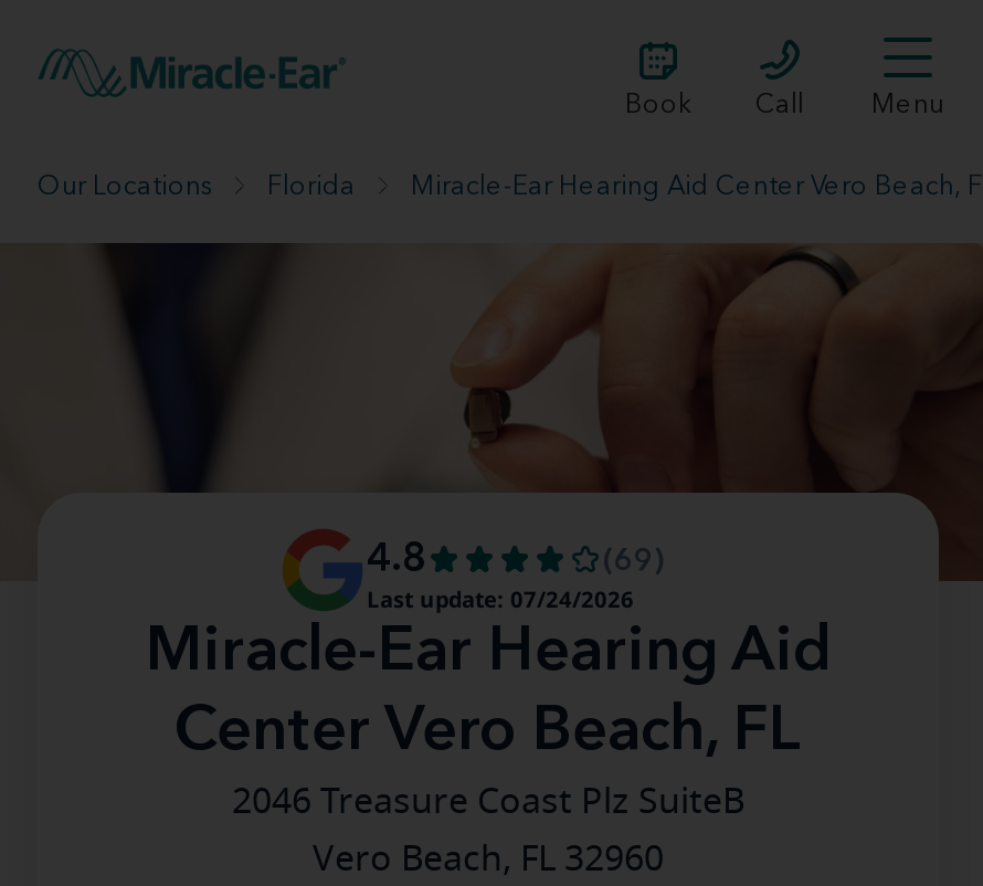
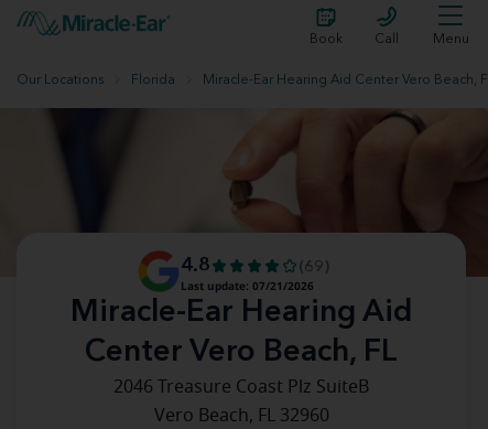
[367,583,634,614] Last update: 07/24/2026 -> [181,278,314,293] Last update: 07/21/2026

